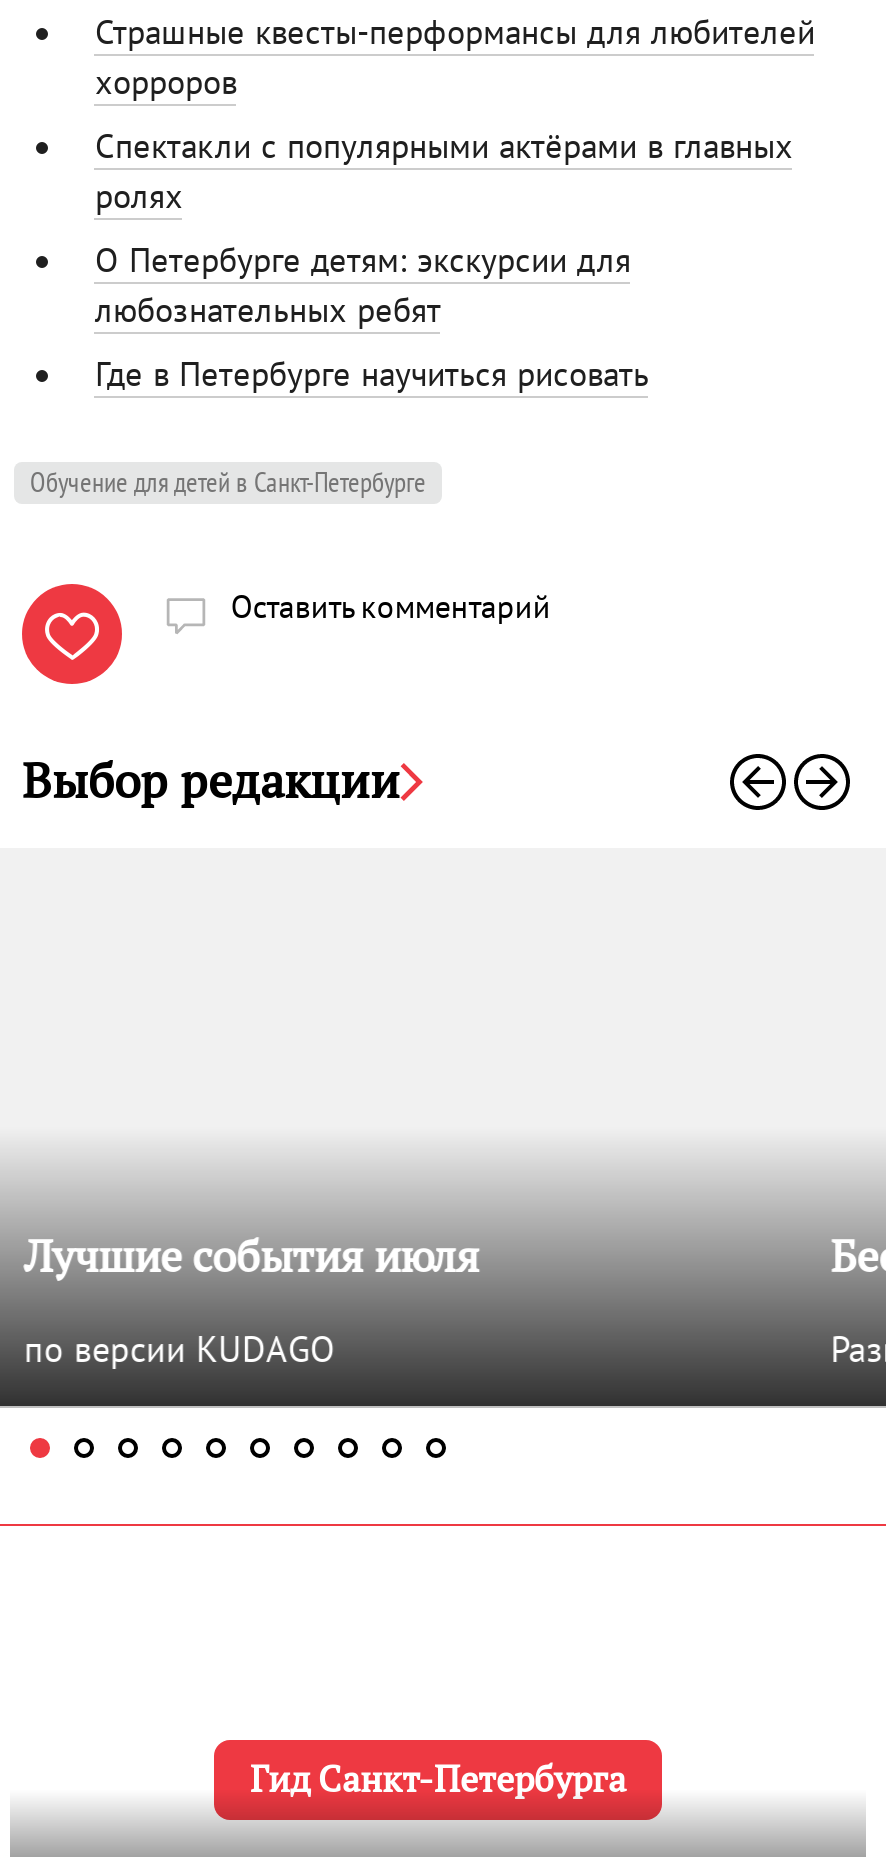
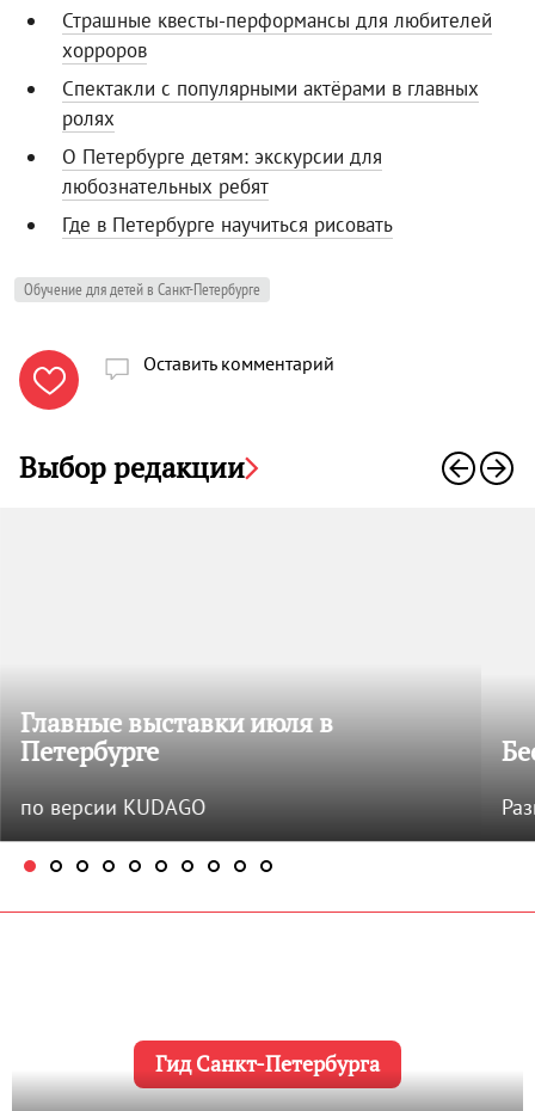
[24,1228,480,1284] Лучшие события июля -> [20,706,333,768] Главные выставки июля в | Петербурге

